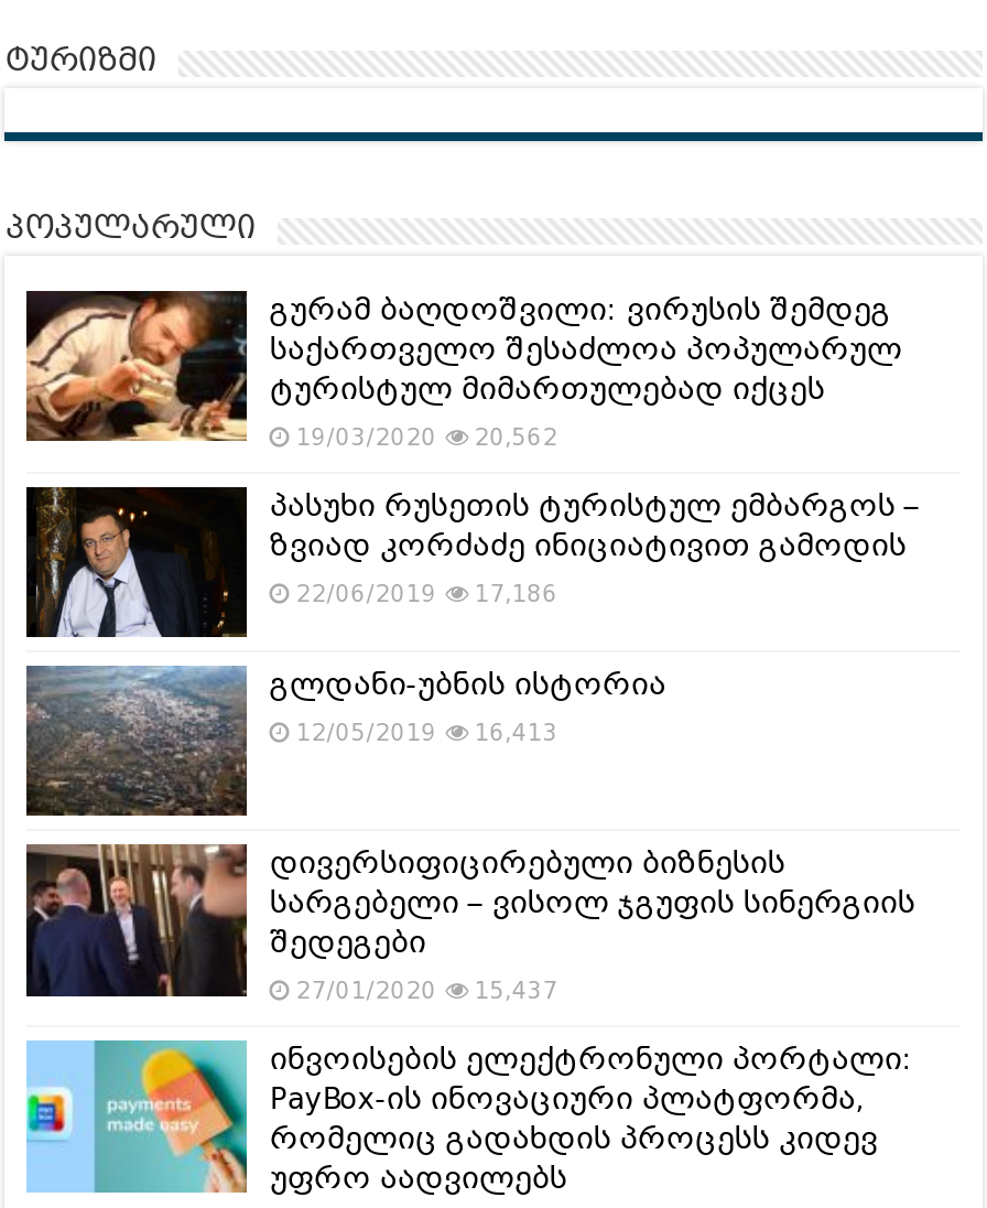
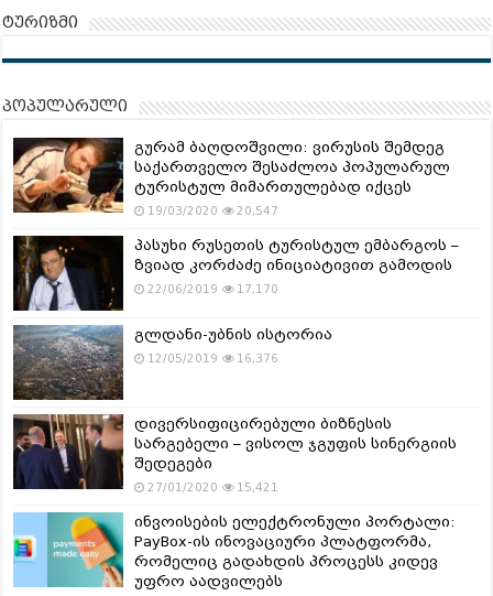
[296,424,558,453] 19/03/2020 20,562 -> [148,203,279,218] 19/03/2020 20,547
[296,581,558,610] 22/06/2019 17,186 -> [148,281,279,296] 22/06/2019 17,170
[296,720,558,748] 12/05/2019 16,413 -> [148,351,279,365] 12/05/2019 16,376
[296,978,558,1007] 27/01/2020 15,437 -> [148,480,279,495] 27/01/2020 15,421

